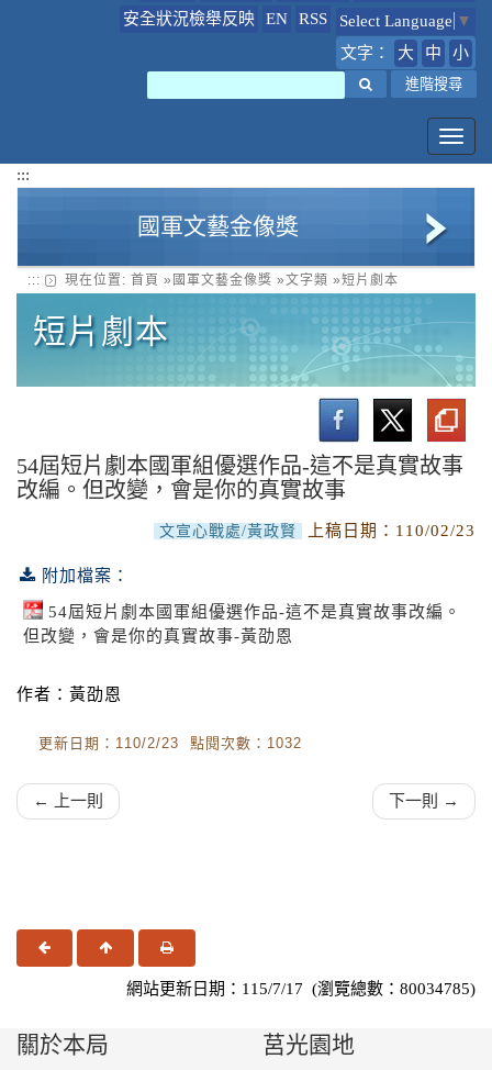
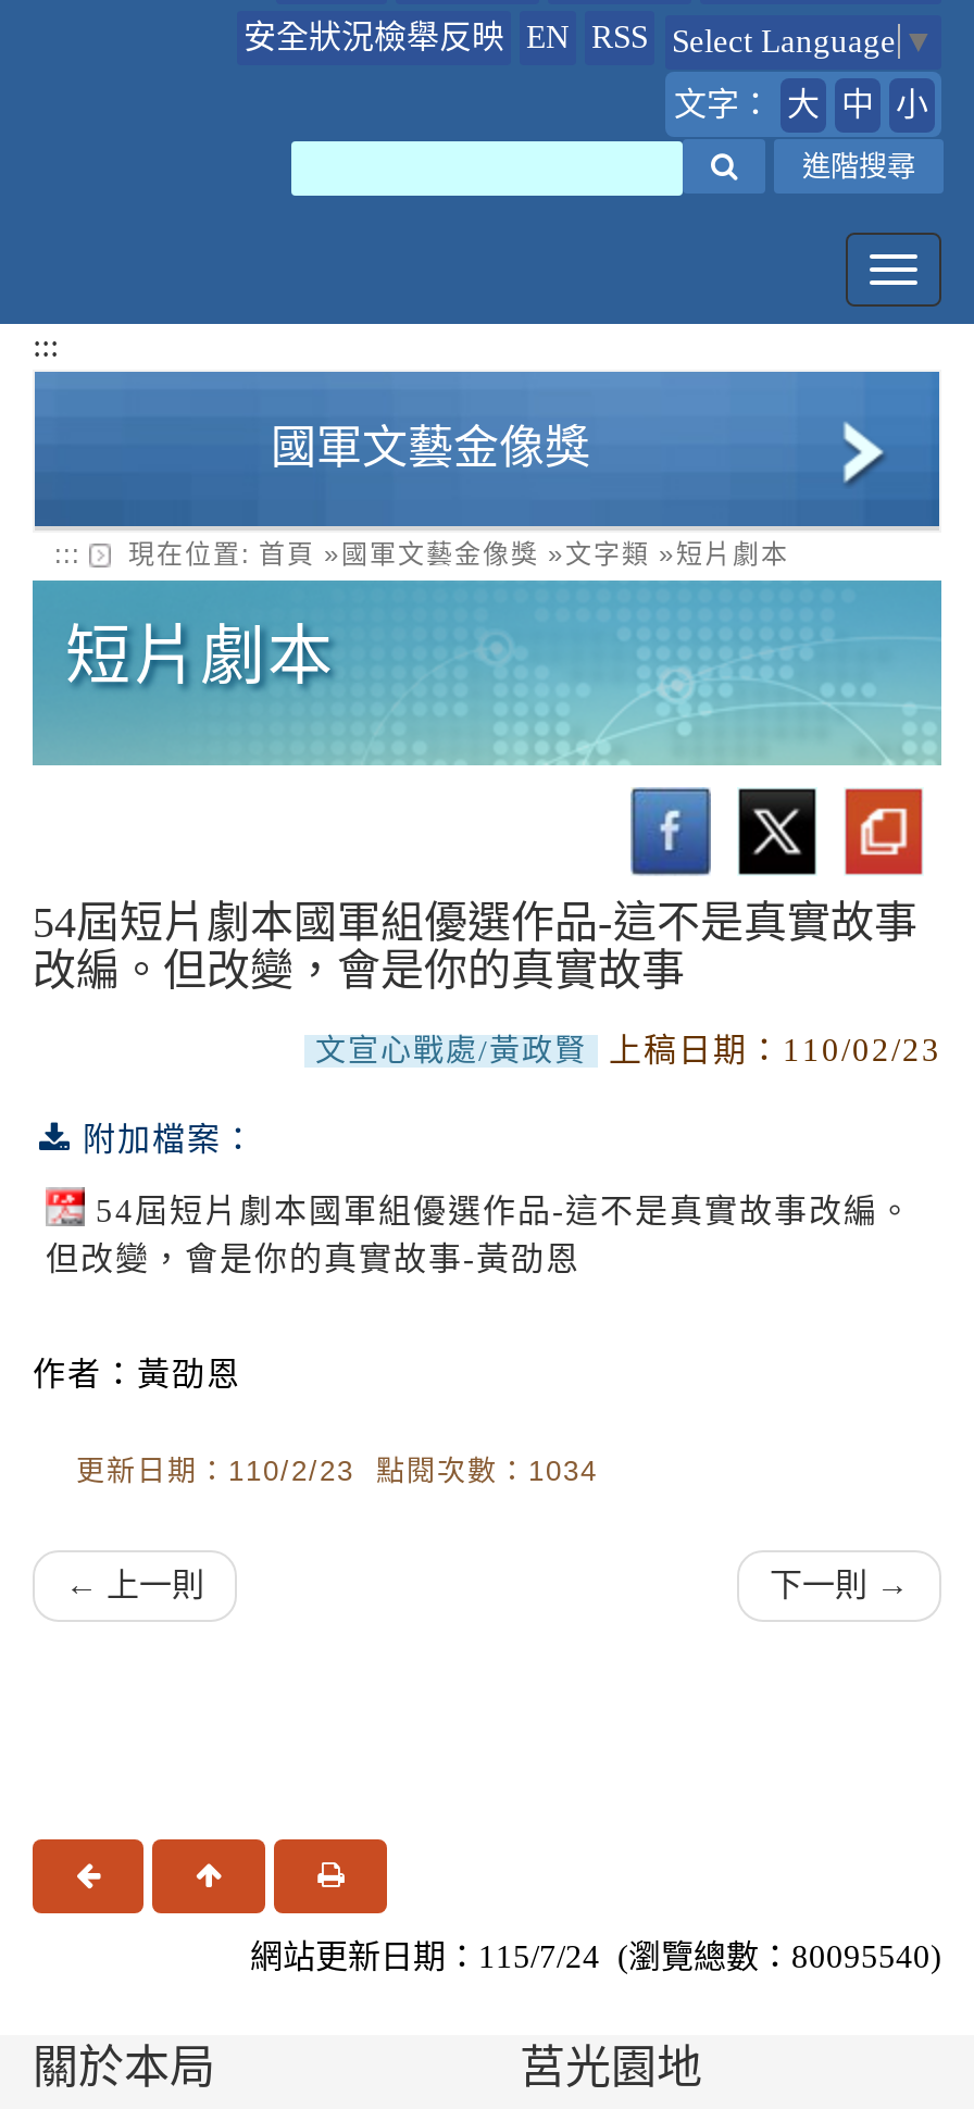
[38,734,302,751] 更新日期：110/2/23 點閱次數：1032 -> [76,1454,598,1486] 更新日期：110/2/23 點閱次數：1034
[126,979,476,997] 網站更新日期：115/7/17 (瀏覽總數：80034785) -> [250,1939,941,1973] 網站更新日期：115/7/24 (瀏覽總數：80095540)

